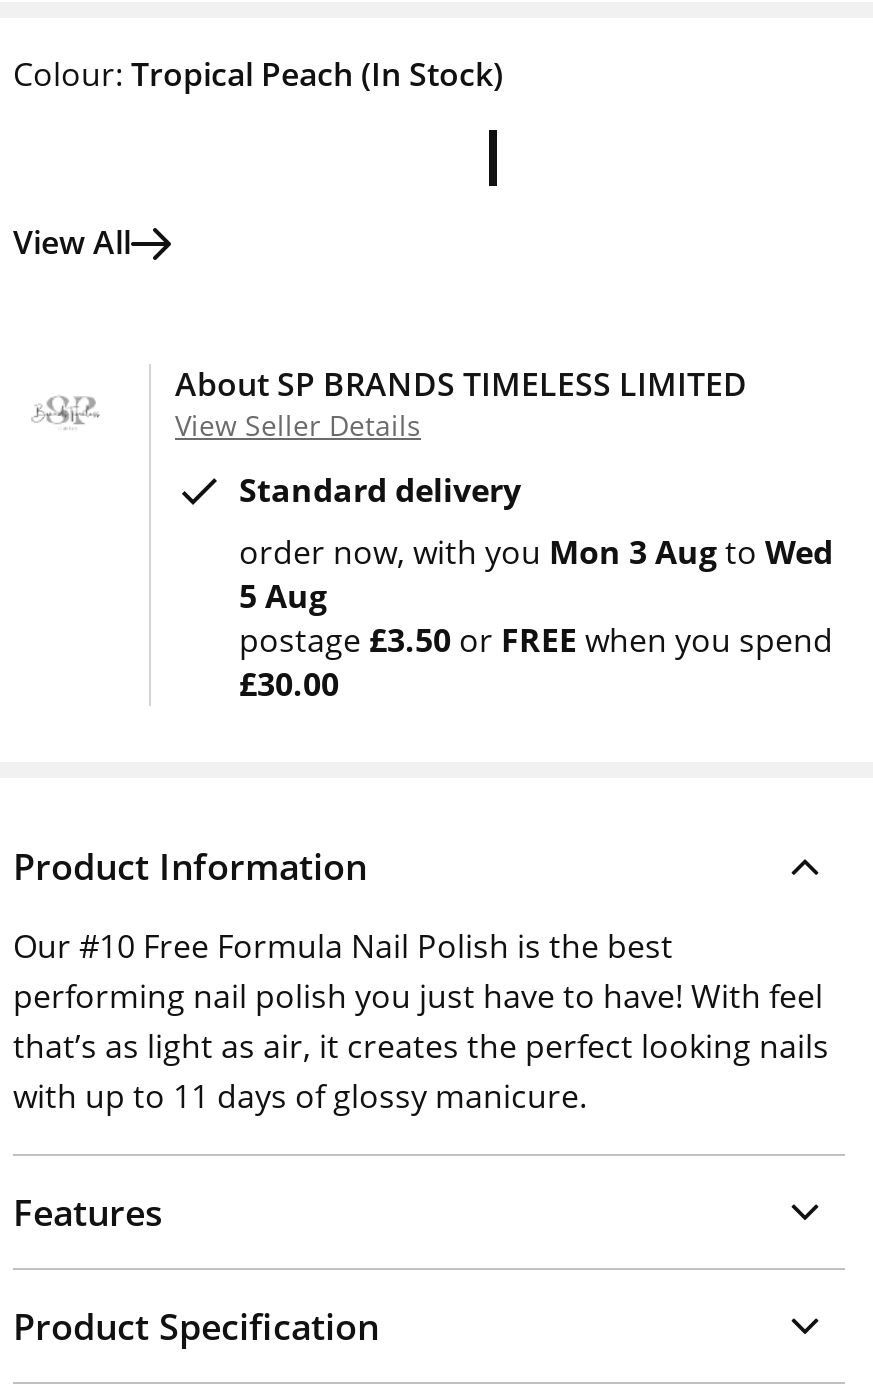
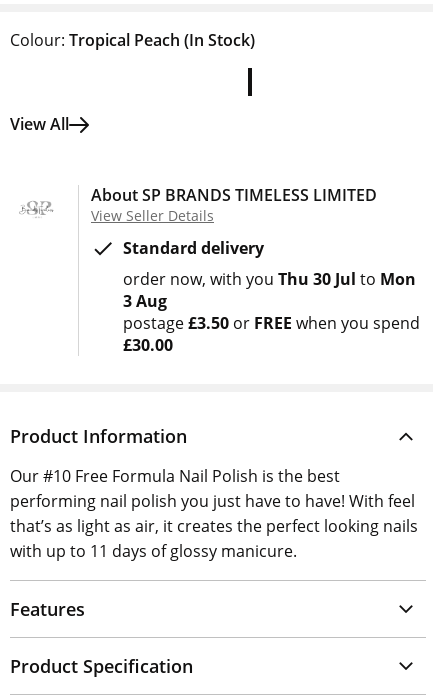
[239,530,833,574] order now with you Mon 3 Aug to Wed -> [123,268,416,290] order now with you Thu 30 Jul to Mon
[239,574,327,618] 5 Aug -> [123,290,167,312] 3 Aug

